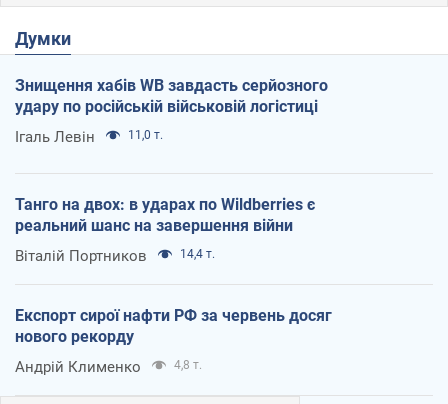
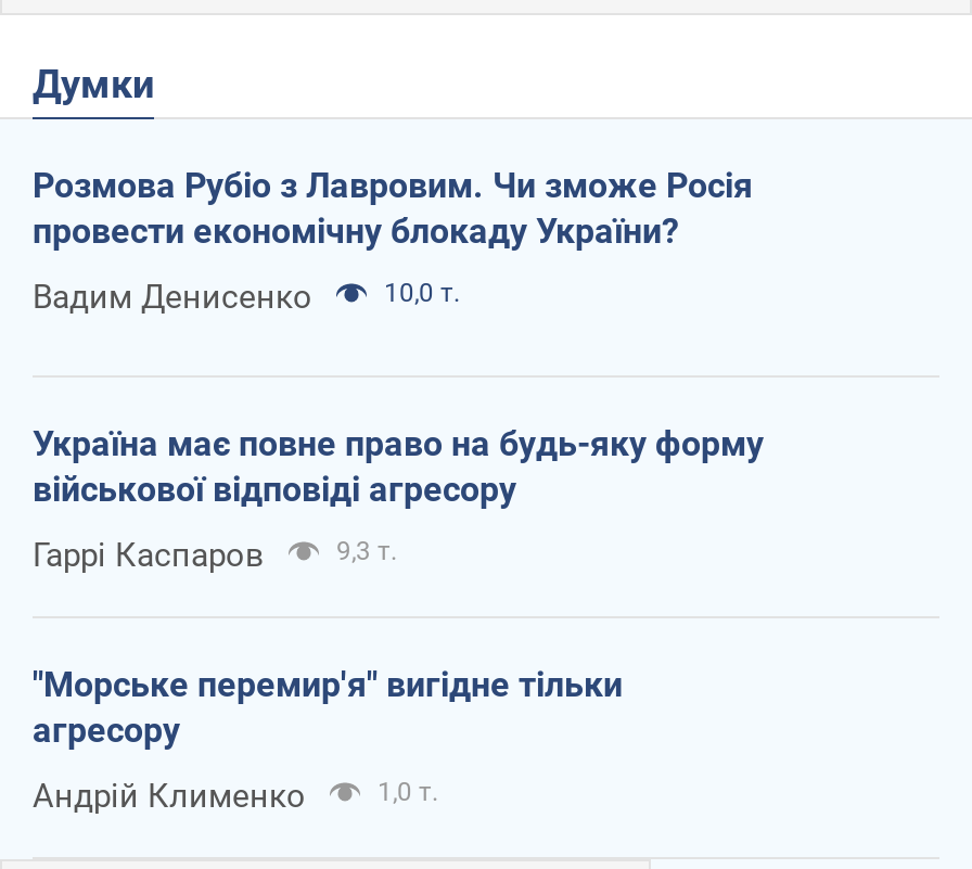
[15,76,328,116] Знищення хабів WB завдасть серйозного | удару по російській військовій логістиці -> [33,164,753,251] Розмова Рубіо з Лавровим. Чи зможе Росія | провести економічну блокаду України?
[15,128,163,146] Ігаль Левін | 11,0 т. -> [33,277,460,316] Вадим Денисенко | 10,0 т.
[15,195,315,235] Танго на двох: в ударах по Wildberries є | реальний шанс на завершення війни -> [33,422,764,509] Україна має повне право на будь-яку форму | військової відповіді агресору
[15,247,215,265] Віталій Портников | 14,4 т. -> [33,535,397,574] Гаррі Каспаров | 9,3 т.
[15,306,332,346] Експорт сирої нафти РФ за червень досяг | нового рекорду -> [33,663,623,750] "Морське перемир'я" вигідне тільки | агресору
[174,358,202,372] 4,8 т. -> [378,776,438,807] 1,0 т.

